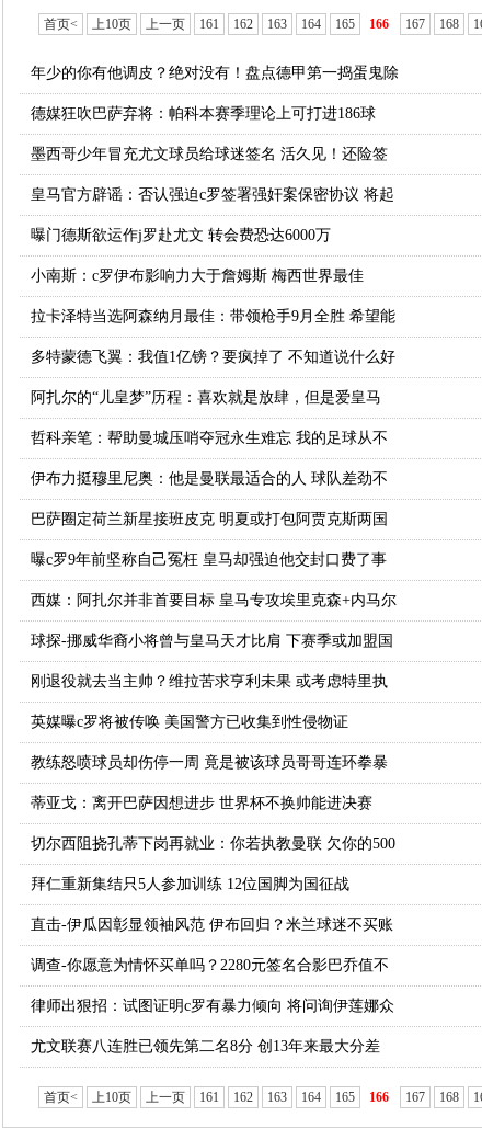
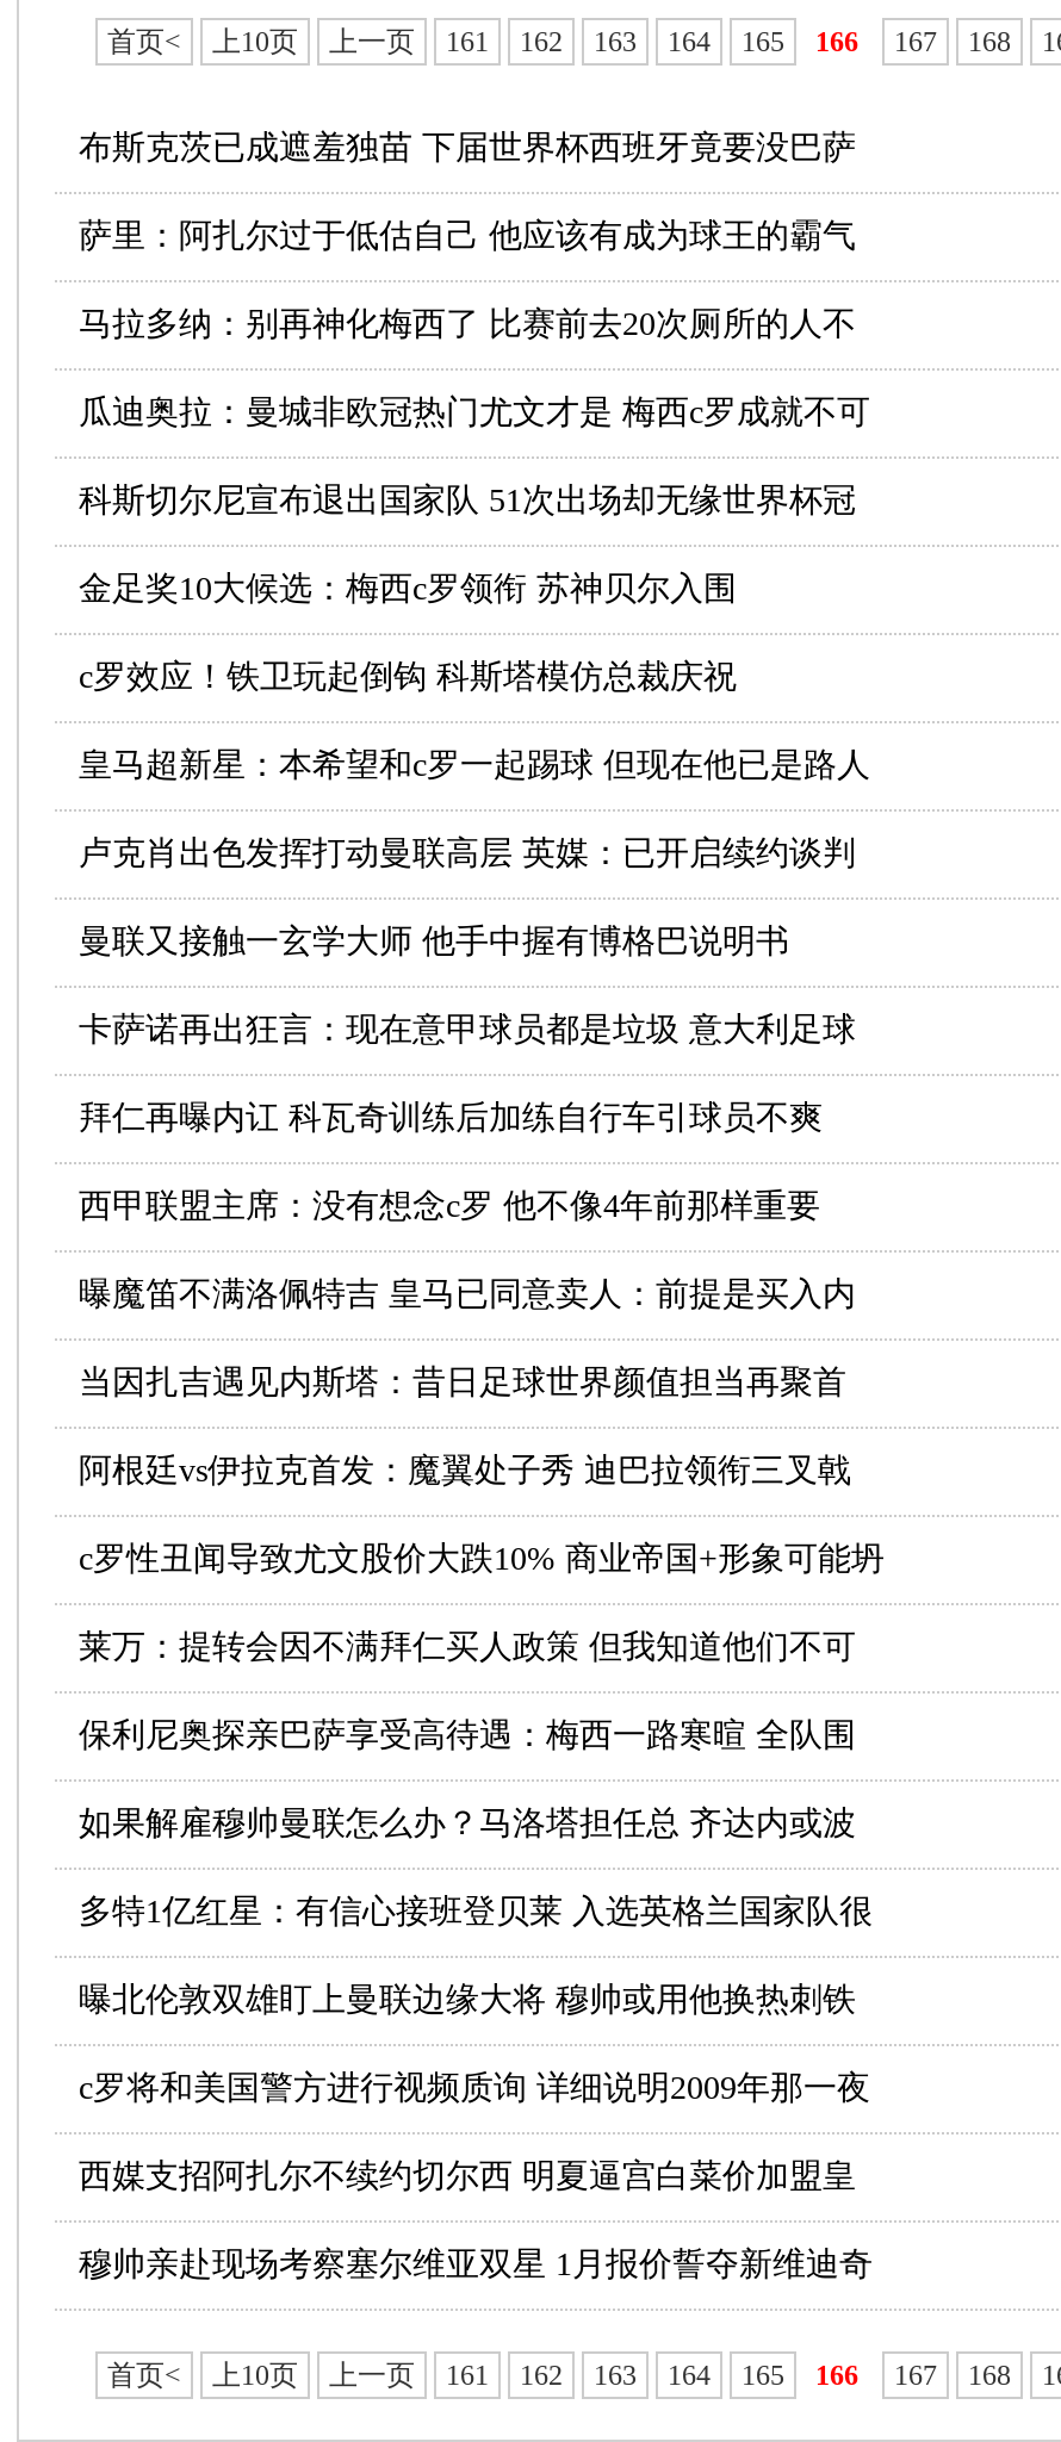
[31,65,399,81] 年少的你有他调皮？绝对没有！盘点德甲第一捣蛋鬼除 -> [79,130,856,166] 布斯克茨已成遮羞独苗 下届世界杯西班牙竟要没巴萨
[31,105,376,122] 德媒狂吹巴萨弃将：帕科本赛季理论上可打进186球 -> [79,218,856,254] 萨里：阿扎尔过于低估自己 他应该有成为球王的霸气
[31,146,388,162] 墨西哥少年冒充尤文球员给球迷签名 活久见！还险签 -> [79,306,856,342] 马拉多纳：别再神化梅西了 比赛前去20次厕所的人不
[31,186,394,203] 皇马官方辟谣：否认强迫c罗签署强奸案保密协议 将起 -> [79,394,870,430] 瓜迪奥拉：曼城非欧冠热门尤文才是 梅西c罗成就不可
[31,227,331,243] 曝门德斯欲运作j罗赴尤文 转会费恐达6000万 -> [79,483,856,518] 科斯切尔尼宣布退出国家队 51次出场却无缘世界杯冠
[31,267,364,284] 小南斯：c罗伊布影响力大于詹姆斯 梅西世界最佳 -> [79,571,737,607] 金足奖10大候选：梅西c罗领衔 苏神贝尔入围
[31,308,395,324] 拉卡泽特当选阿森纳月最佳：带领枪手9月全胜 希望能 -> [79,659,737,695] c罗效应！铁卫玩起倒钩 科斯塔模仿总裁庆祝
[31,349,395,365] 多特蒙德飞翼：我值1亿镑？要疯掉了 不知道说什么好 -> [79,747,870,783] 皇马超新星：本希望和c罗一起踢球 但现在他已是路人
[31,389,381,406] 阿扎尔的“儿皇梦”历程：喜欢就是放肆，但是爱皇马 -> [79,835,856,871] 卢克肖出色发挥打动曼联高层 英媒：已开启续约谈判
[31,430,388,446] 哲科亲笔：帮助曼城压哨夺冠永生难忘 我的足球从不 -> [79,924,789,959] 曼联又接触一玄学大师 他手中握有博格巴说明书
[31,470,388,487] 伊布力挺穆里尼奥：他是曼联最适合的人 球队差劲不 -> [79,1012,856,1048] 卡萨诺再出狂言：现在意甲球员都是垃圾 意大利足球
[31,511,388,527] 巴萨圈定荷兰新星接班皮克 明夏或打包阿贾克斯两国 -> [79,1100,823,1136] 拜仁再曝内讧 科瓦奇训练后加练自行车引球员不爽
[31,551,387,568] 曝c罗9年前坚称自己冤枉 皇马却强迫他交封口费了事 -> [79,1188,820,1224] 西甲联盟主席：没有想念c罗 他不像4年前那样重要
[31,592,397,608] 西媒：阿扎尔并非首要目标 皇马专攻埃里克森+内马尔 -> [79,1276,856,1312] 曝魔笛不满洛佩特吉 皇马已同意卖人：前提是买入内
[31,633,393,649] 球探-挪威华裔小将曾与皇马天才比肩 下赛季或加盟国 -> [79,1365,846,1400] 当因扎吉遇见内斯塔：昔日足球世界颜值担当再聚首
[31,673,388,690] 刚退役就去当主帅？维拉苦求亨利未果 或考虑特里执 -> [79,1453,851,1489] 阿根廷vs伊拉克首发：魔翼处子秀 迪巴拉领衔三叉戟
[31,714,348,730] 英媒曝c罗将被传唤 美国警方已收集到性侵物证 -> [79,1541,885,1577] c罗性丑闻导致尤文股价大跌10% 商业帝国+形象可能坍
[31,754,388,771] 教练怒喷球员却伤停一周 竟是被该球员哥哥连环拳暴 -> [79,1629,856,1665] 莱万：提转会因不满拜仁买人政策 但我知道他们不可
[31,795,372,811] 蒂亚戈：离开巴萨因想进步 世界杯不换帅能进决赛 -> [79,1717,856,1753] 保利尼奥探亲巴萨享受高待遇：梅西一路寒暄 全队围
[31,835,395,852] 切尔西阻挠孔蒂下岗再就业：你若执教曼联 欠你的500 -> [79,1806,856,1841] 如果解雇穆帅曼联怎么办？马洛塔担任总 齐达内或波
[31,876,349,892] 拜仁重新集结只5人参加训练 12位国脚为国征战 -> [79,1894,873,1930] 多特1亿红星：有信心接班登贝莱 入选英格兰国家队很
[31,916,393,933] 直击-伊瓜因彰显领袖风范 伊布回归？米兰球迷不买账 -> [79,1982,856,2018] 曝北伦敦双雄盯上曼联边缘大将 穆帅或用他换热刺铁
[31,957,389,973] 调查-你愿意为情怀买单吗？2280元签名合影巴乔值不 -> [79,2070,870,2106] c罗将和美国警方进行视频质询 详细说明2009年那一夜
[31,998,394,1014] 律师出狠招：试图证明c罗有暴力倾向 将问询伊莲娜众 -> [79,2158,856,2194] 西媒支招阿扎尔不续约切尔西 明夏逼宫白菜价加盟皇
[31,1038,380,1055] 尤文联赛八连胜已领先第二名8分 创13年来最大分差 -> [79,2247,873,2282] 穆帅亲赴现场考察塞尔维亚双星 1月报价誓夺新维迪奇

